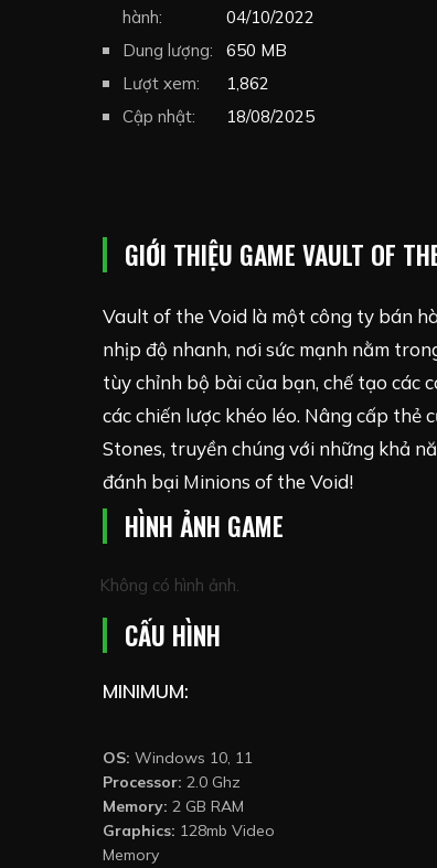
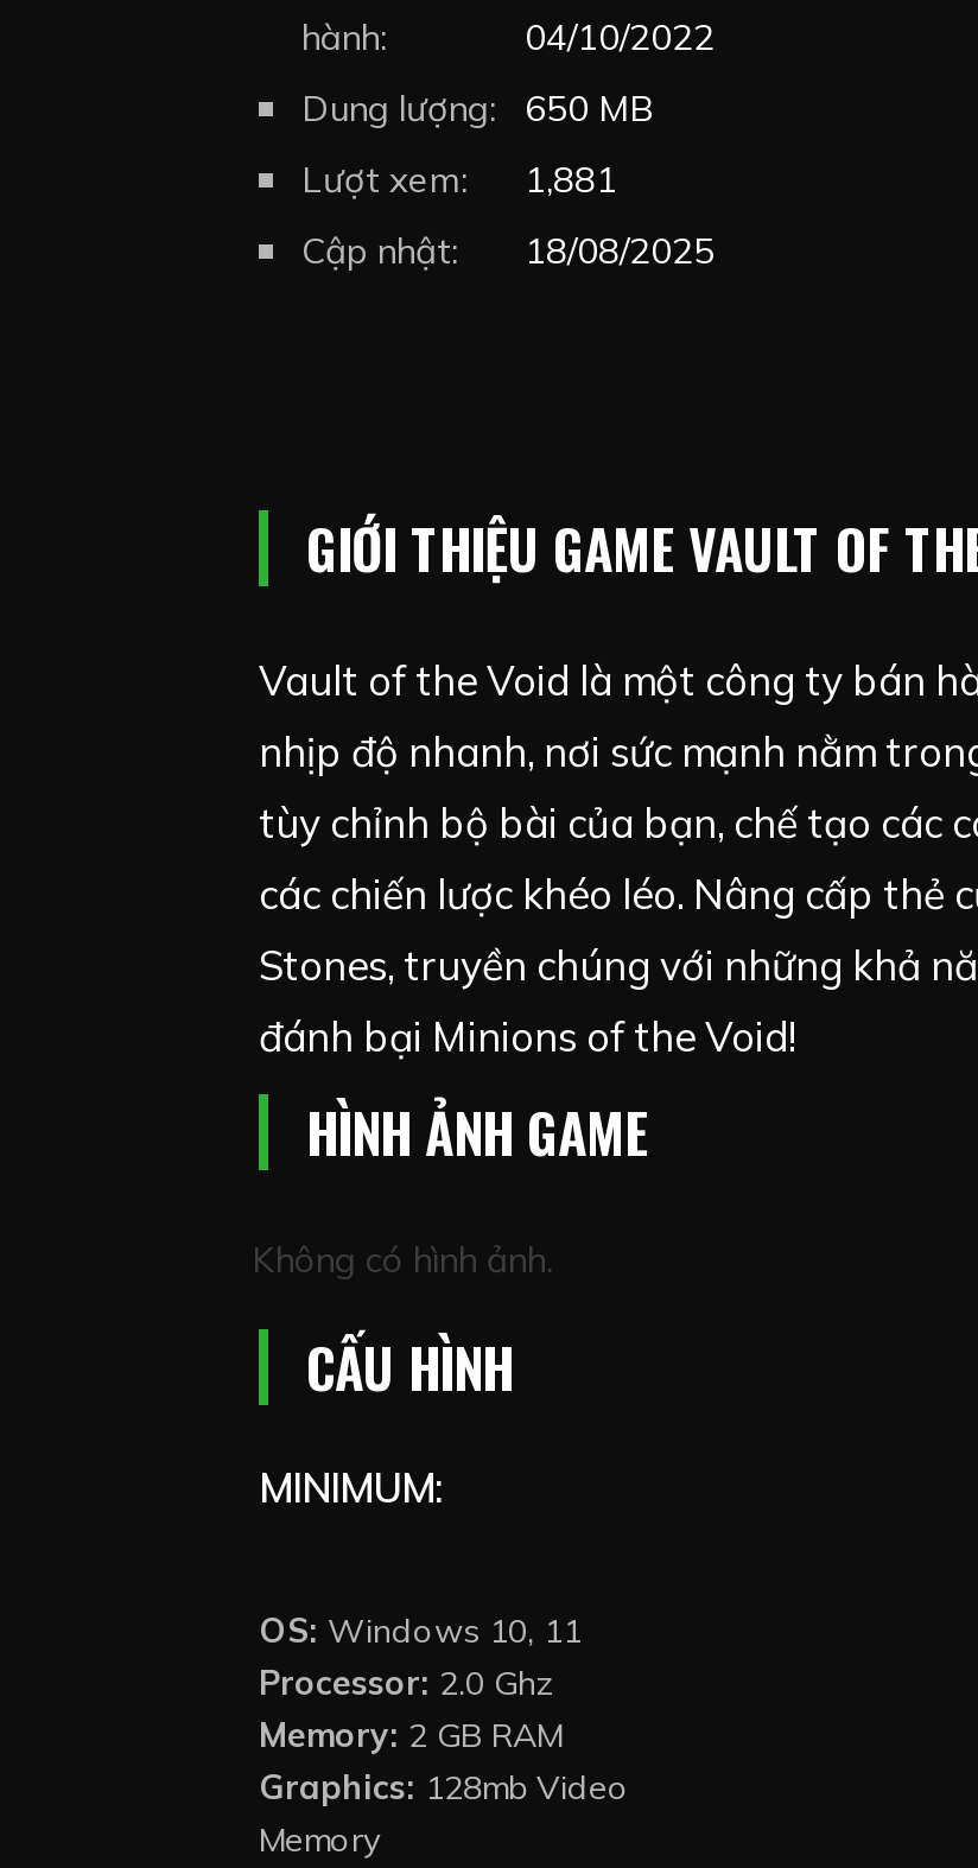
[122,72,269,93] Lượt xem: 1,862 -> [301,156,617,201] Lượt xem: 1,881

